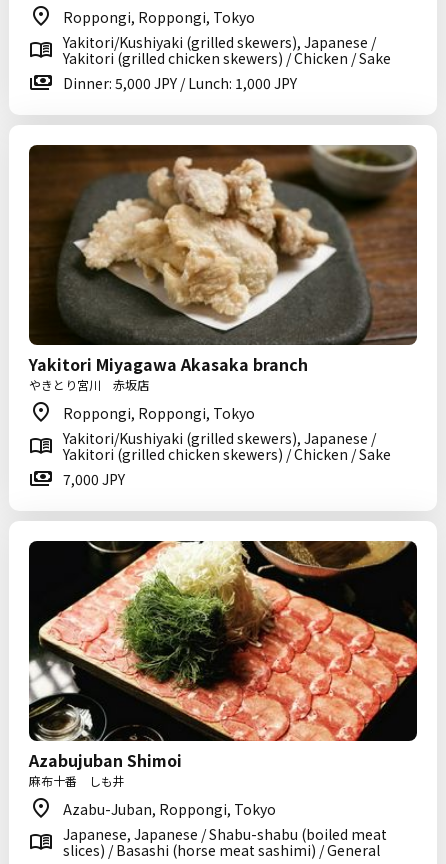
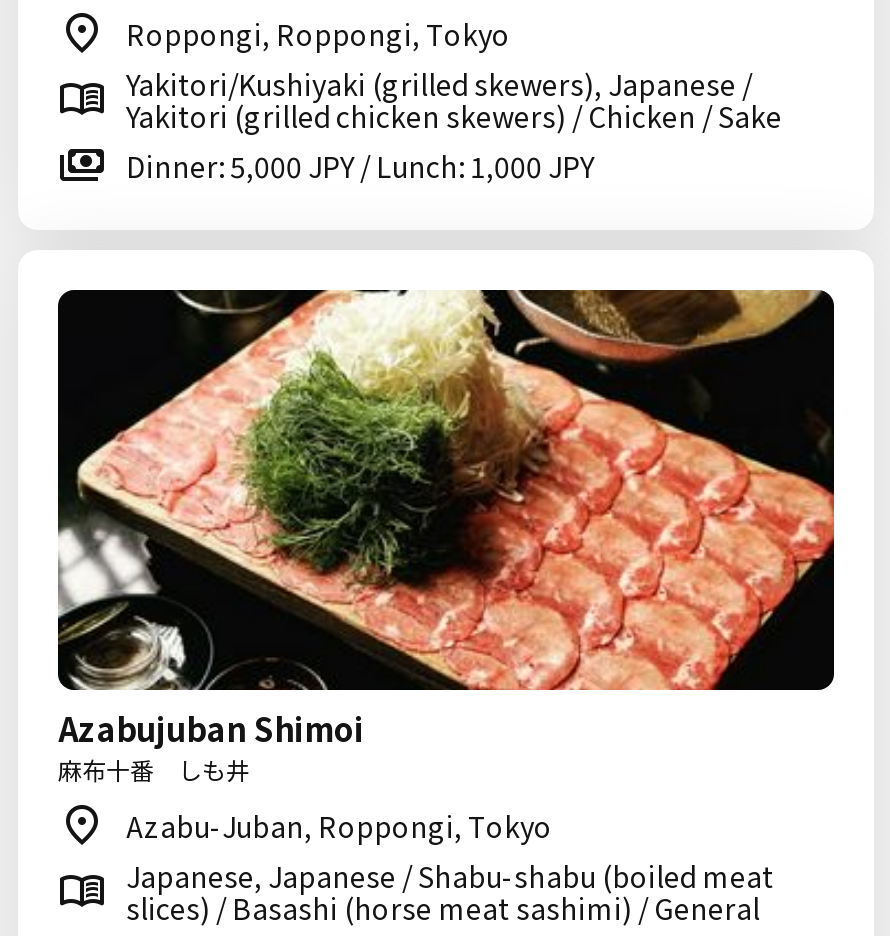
[28,144,418,489] [image] | Yakitori Miyagawa Akasaka branch | やきとり宮川 赤坂店 | Roppongi, Roppongi, Tokyo | Yakitori/Kushiyaki (grilled skewers), Japanese / | Yakitori (grilled chicken skewers) / Chicken / Sake | 7,000 JPY -> none

